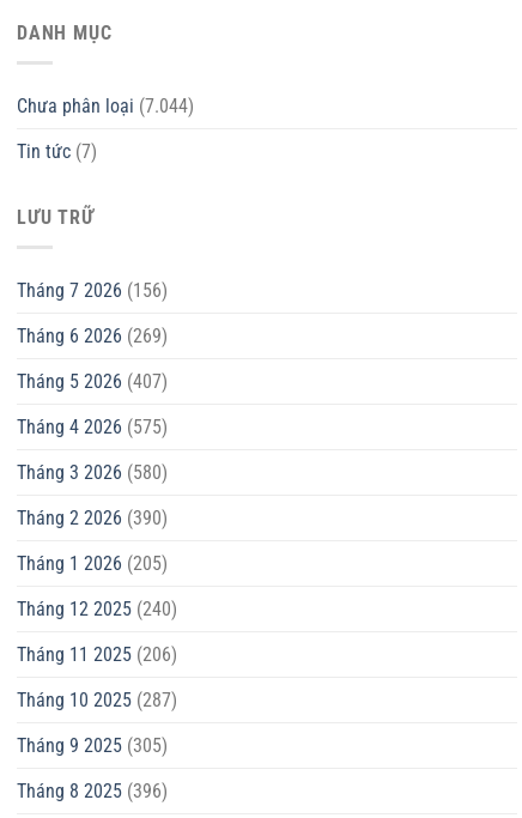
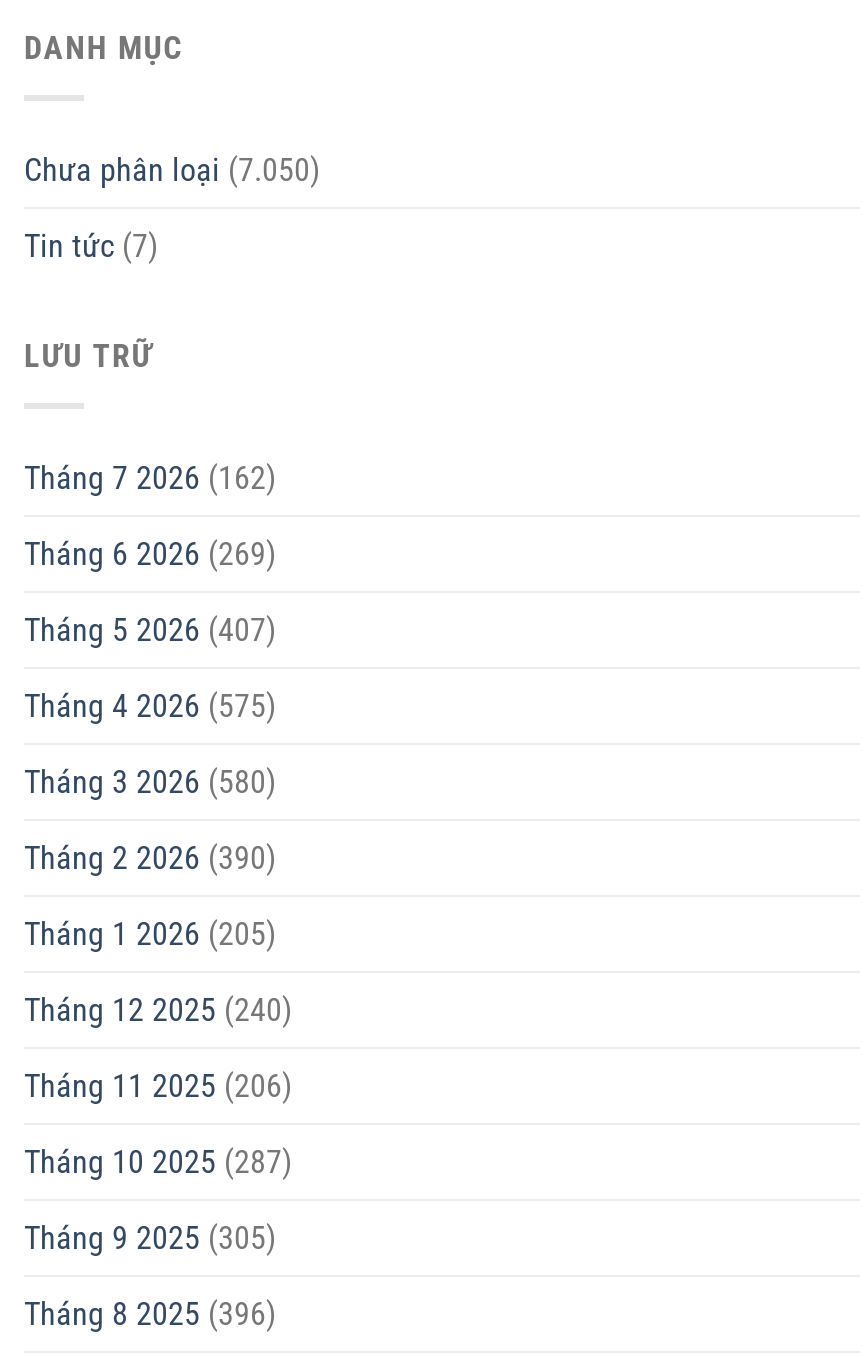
[17,95,194,117] Chưa phân loại (7.044) -> [24,151,320,189] Chưa phân loại (7.050)
[17,278,168,301] Tháng 7 2026 (156) -> [24,458,276,496] Tháng 7 2026 (162)

